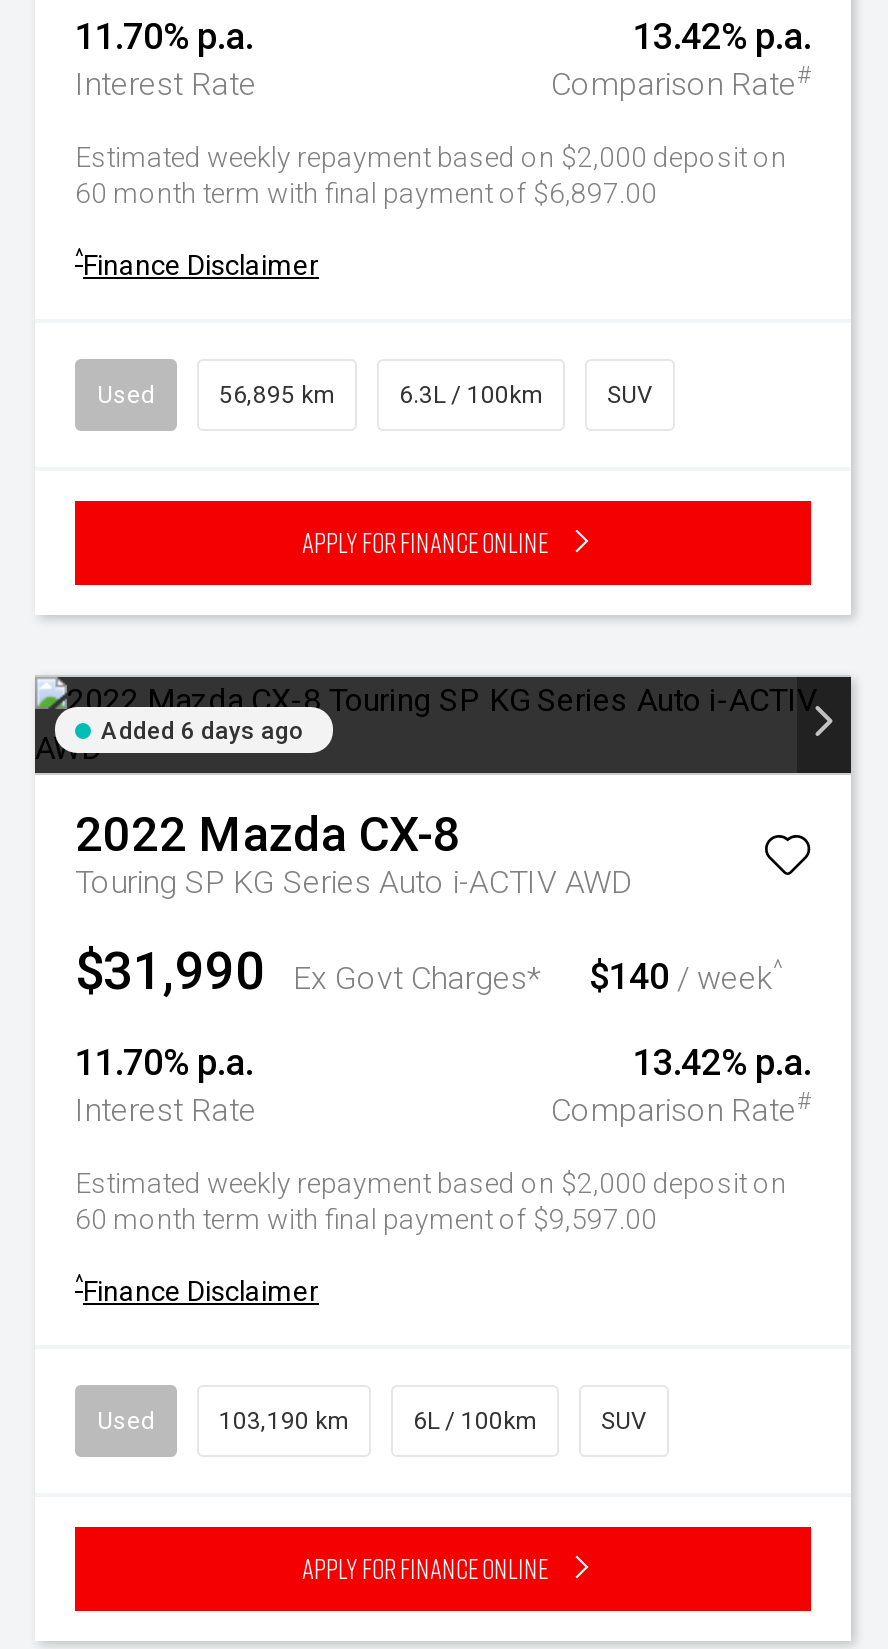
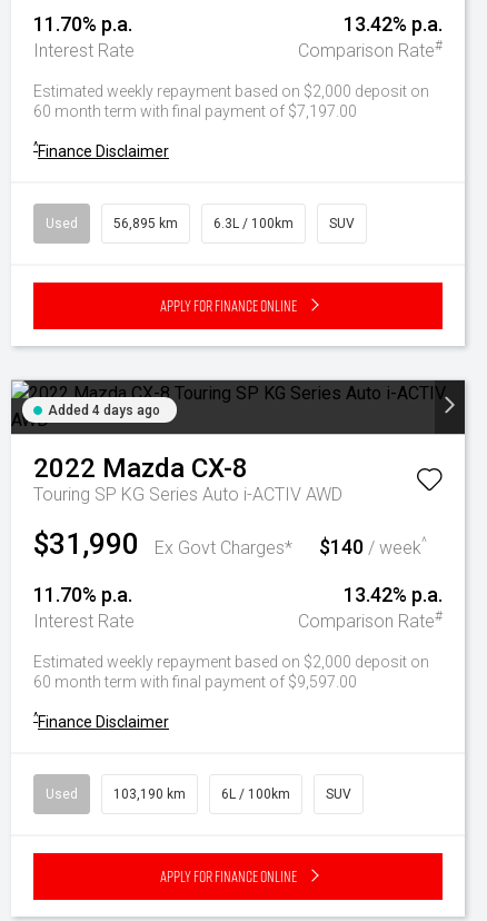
[75,176,657,208] 60 month term with final payment of $6,897.00 -> [33,102,357,120] 60 month term with final payment of $7,197.00
[101,716,303,744] Added 6 days ago -> [48,402,160,418] Added 4 days ago

